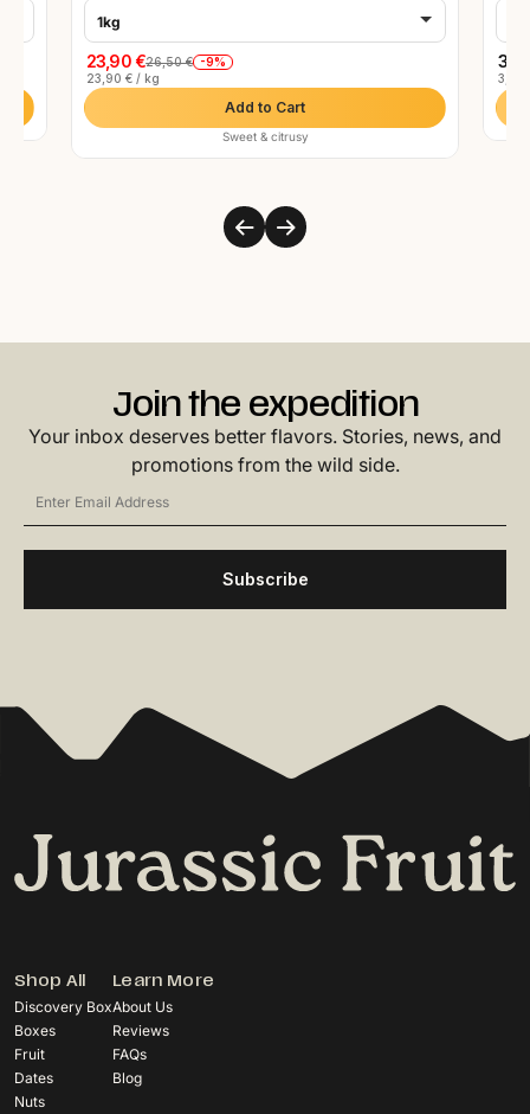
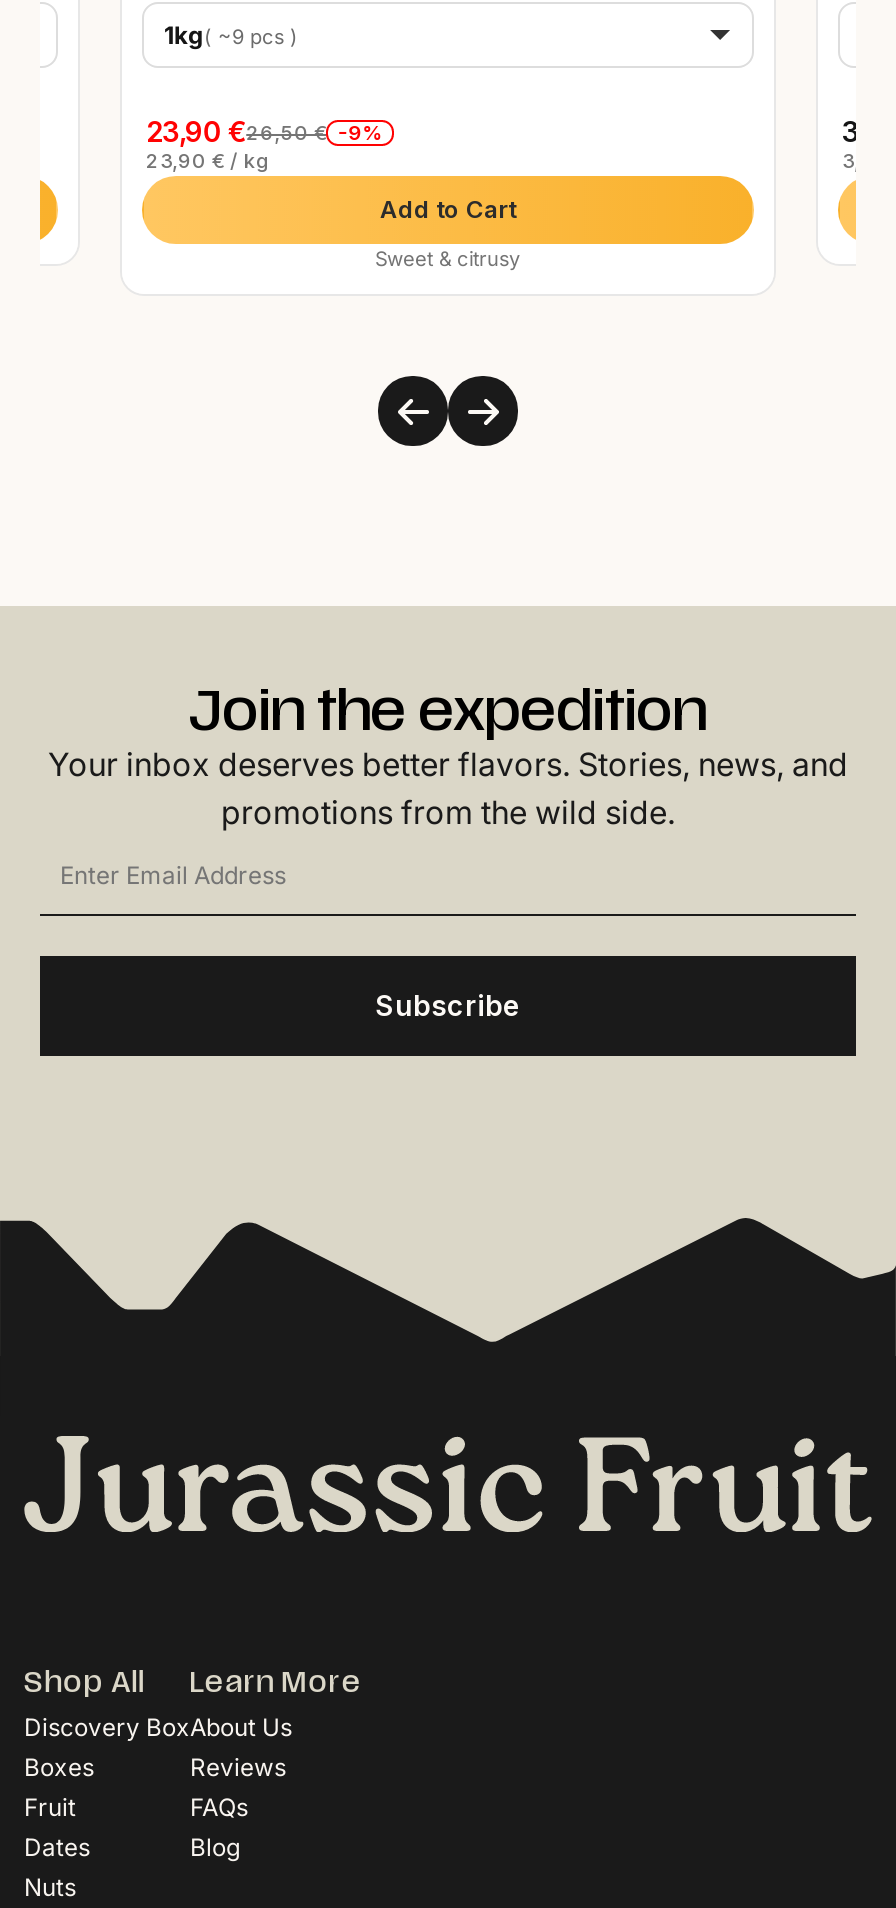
[97,13,121,31] 1kg -> [164,20,298,50] 1kg ( ~9 pcs )

